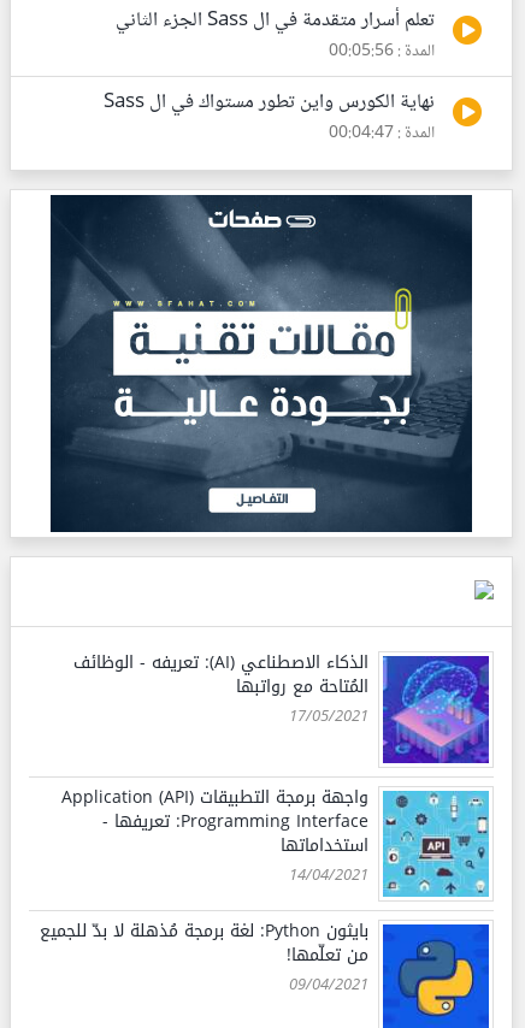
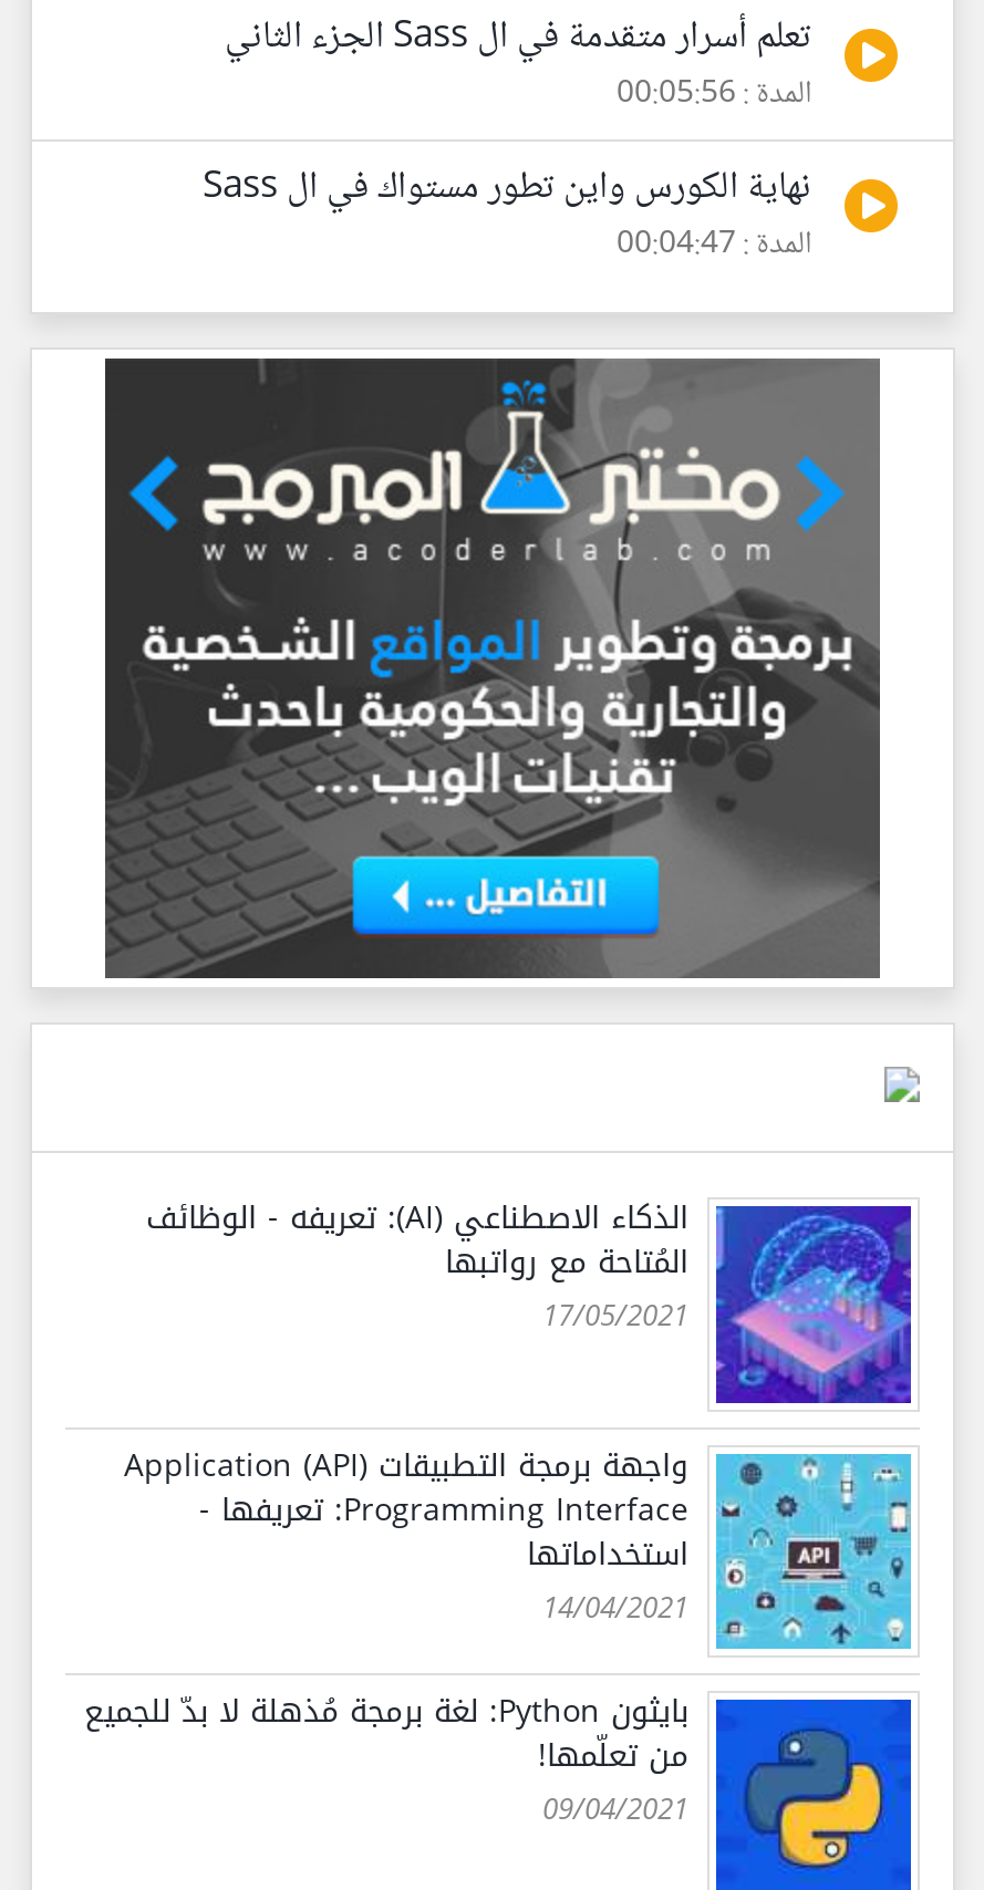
[51,194,473,532] [image] -> [105,356,882,980] [image]

